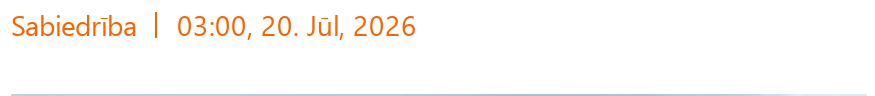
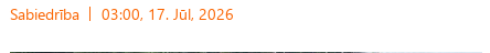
[11,6,417,44] Sabiedrība 03:00, 20. Jūl, 2026 -> [10,3,234,24] Sabiedrība 03:00, 17. Jūl, 2026

